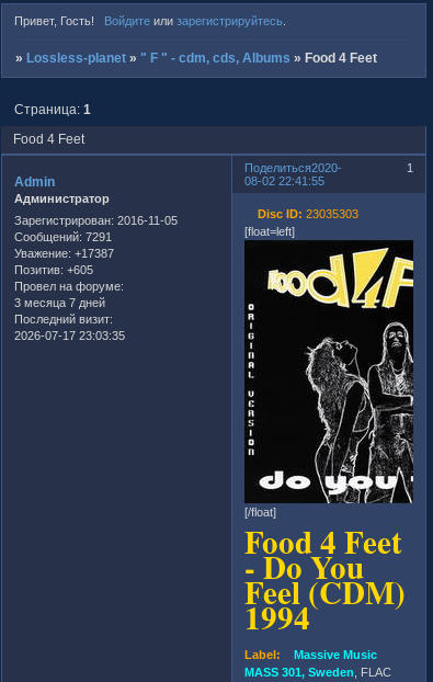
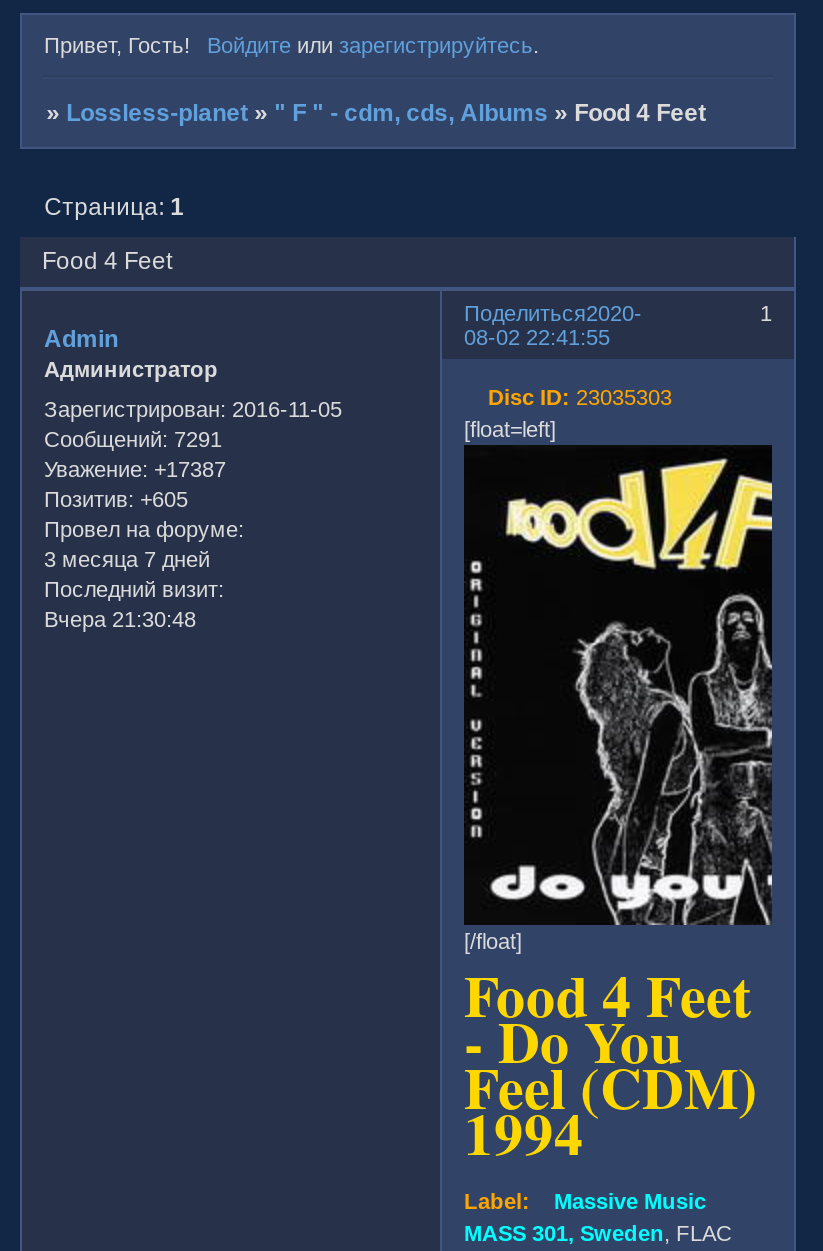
[14,329,125,342] 2026-07-17 23:03:35 -> [44,607,196,631] Вчера 21:30:48

